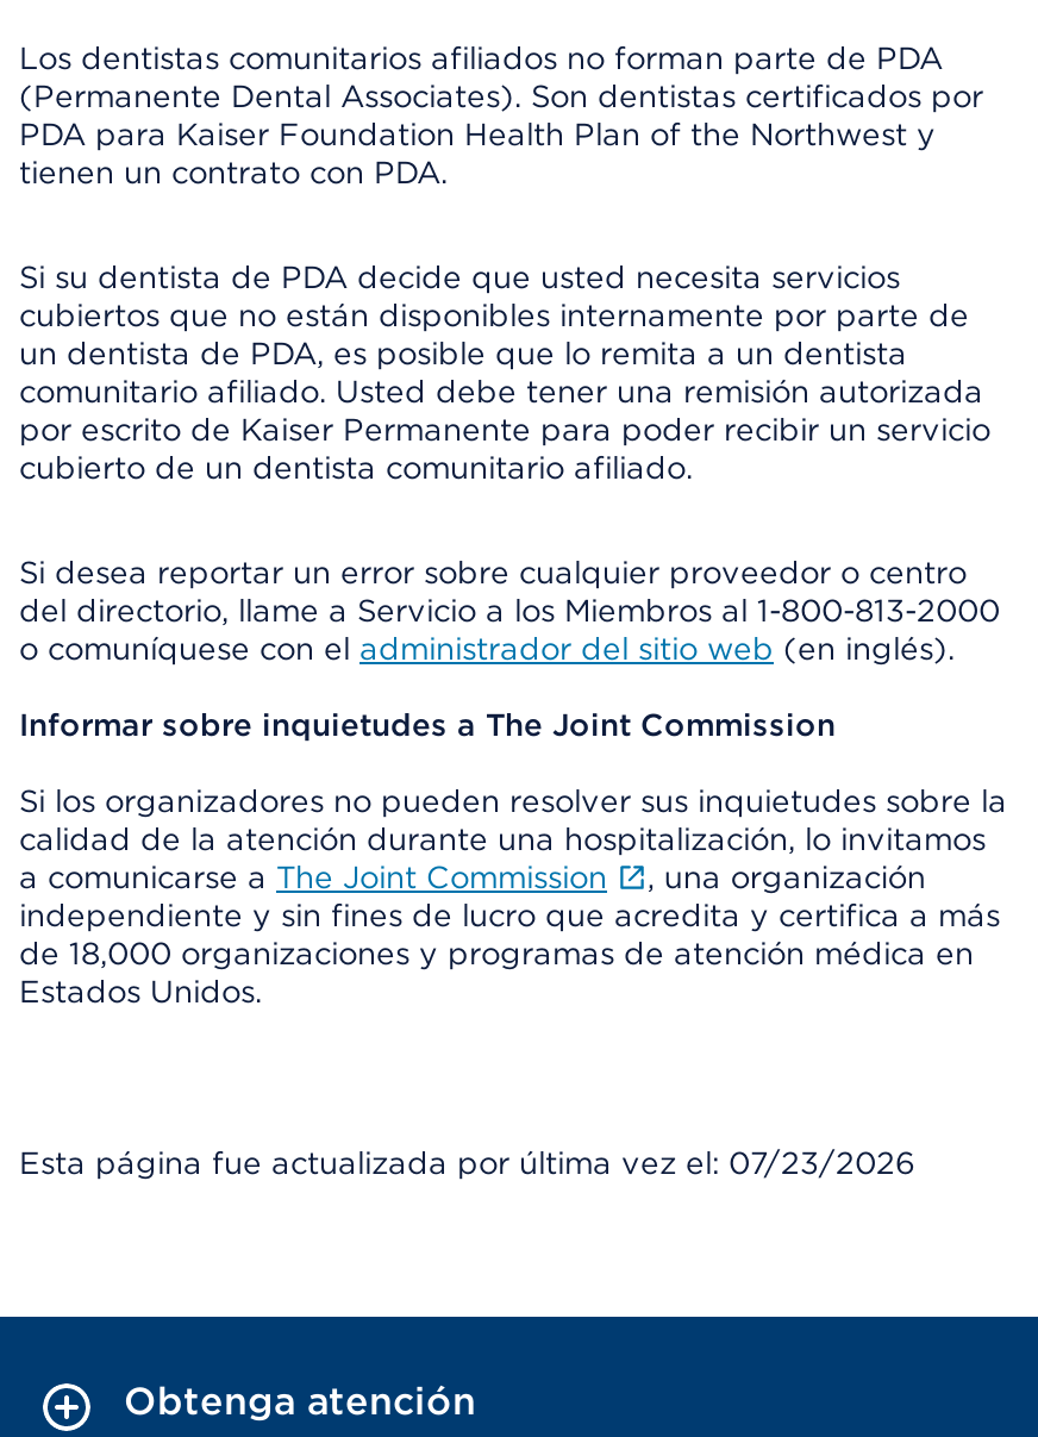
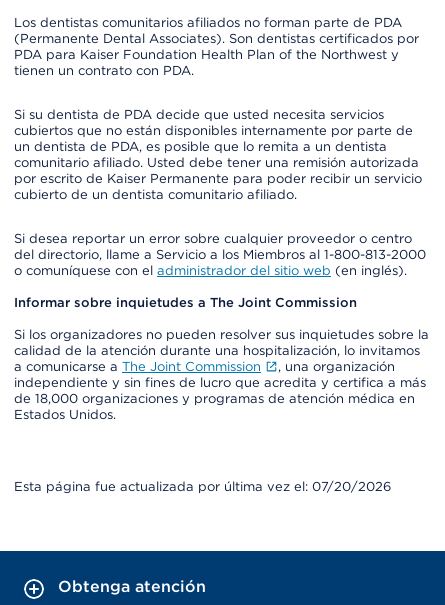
[19,1145,914,1181] Esta página fue actualizada por última vez el: 07/23/2026 -> [14,479,391,494] Esta página fue actualizada por última vez el: 07/20/2026

